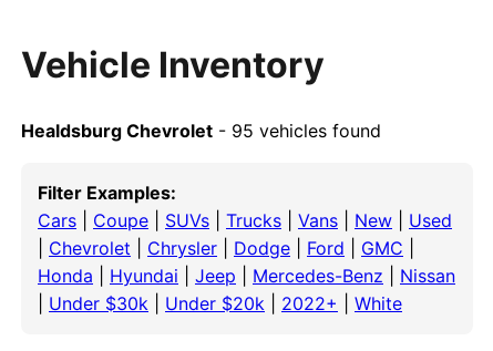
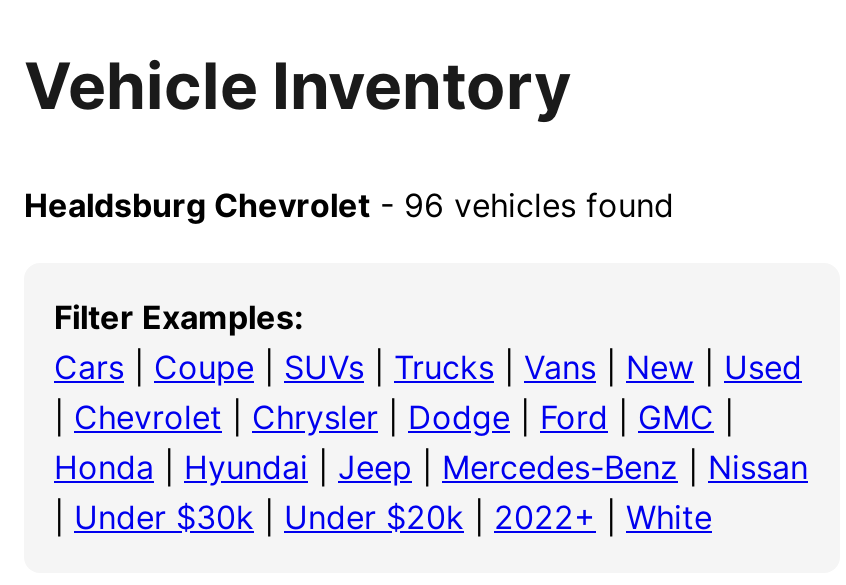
[21,119,381,142] Healdsburg Chevrolet - 95 vehicles found -> [24,185,674,225] Healdsburg Chevrolet - 96 vehicles found

